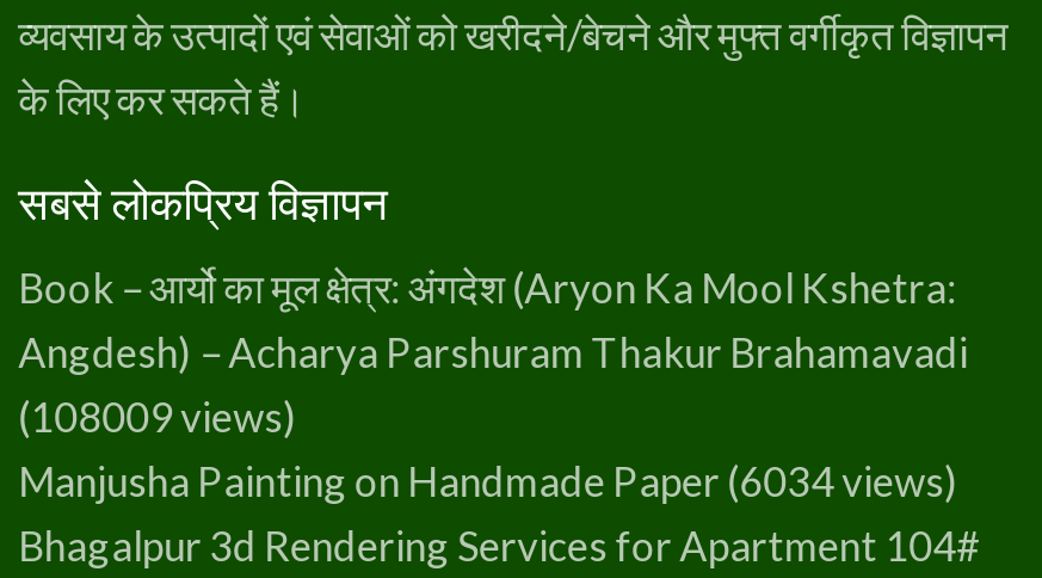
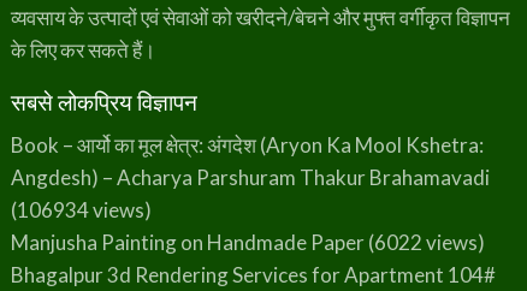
[18,391,297,442] (108009 views) -> [10,197,151,222] (106934 views)
[18,456,959,506] Manjusha Painting on Handmade Paper (6034 views) -> [10,230,484,255] Manjusha Painting on Handmade Paper (6022 views)

